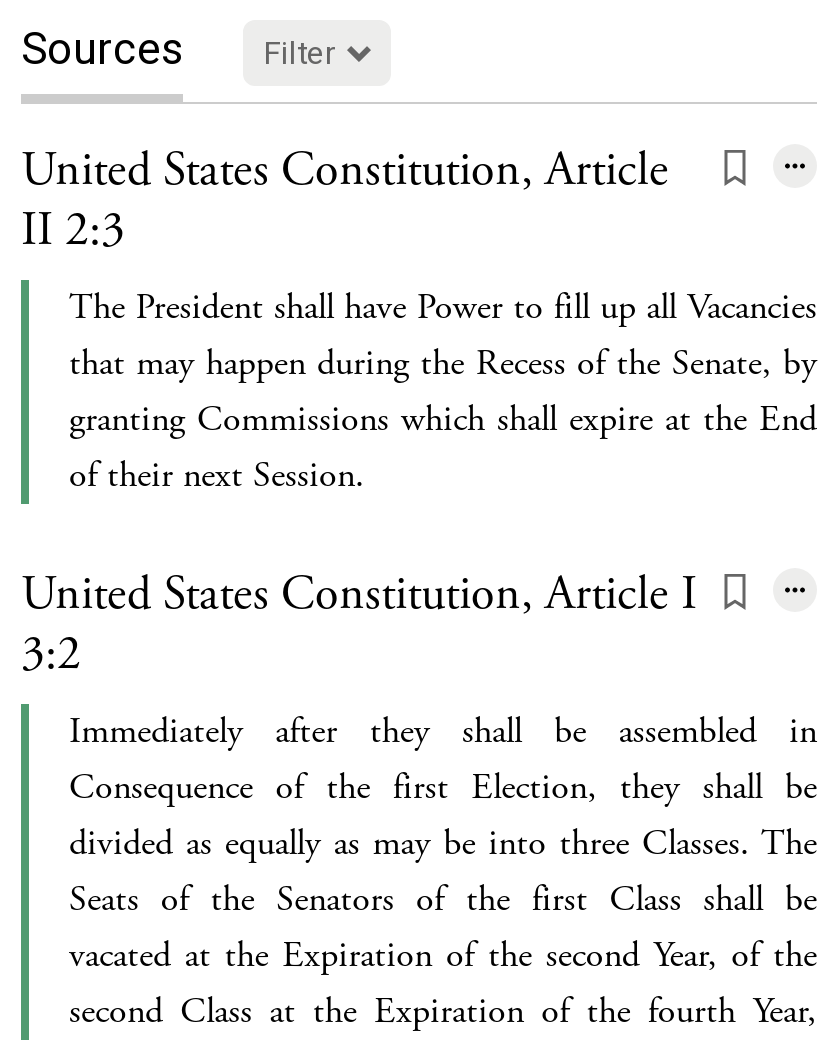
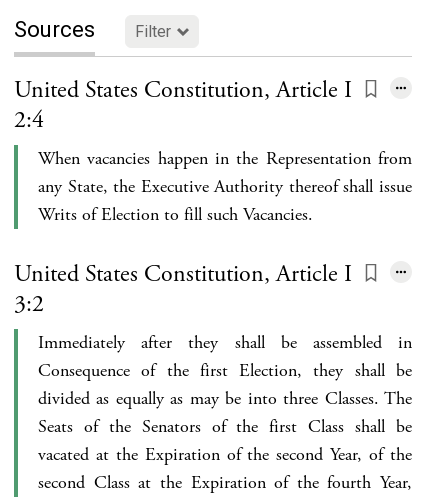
[21,140,817,498] United States Constitution, Article | II 2:3 | The President shall have Power to fill up all Vacancies | that may happen during the Recess of the Senate, by | granting Commissions which shall expire at the End | of their next Session. -> [14,75,412,226] United States Constitution, Article I | 2:4 | When vacancies happen in the Representation from | any State, the Executive Authority thereof shall issue | Writs of Election to fill such Vacancies.

